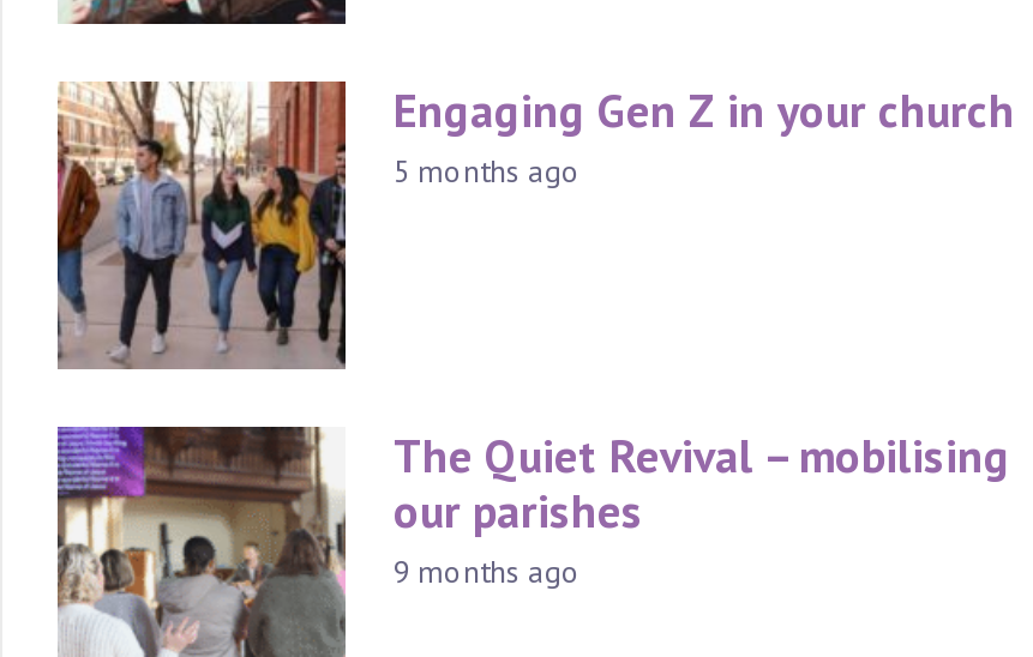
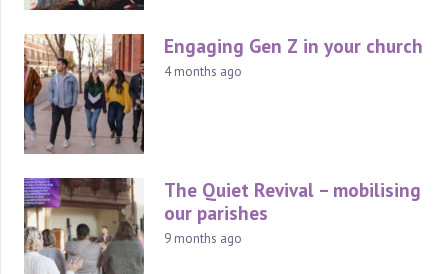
[394,151,581,191] 5 months ago -> [164,63,242,80] 4 months ago

